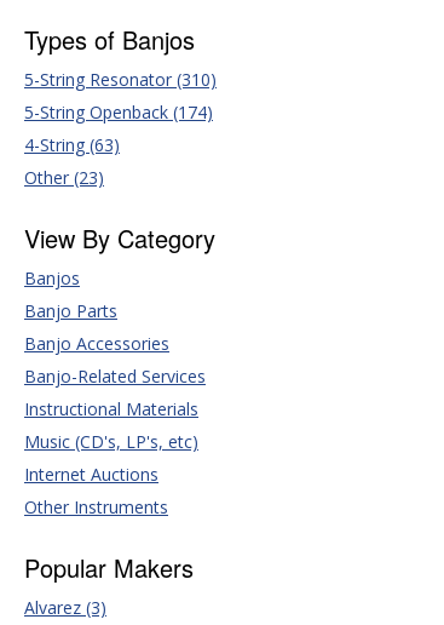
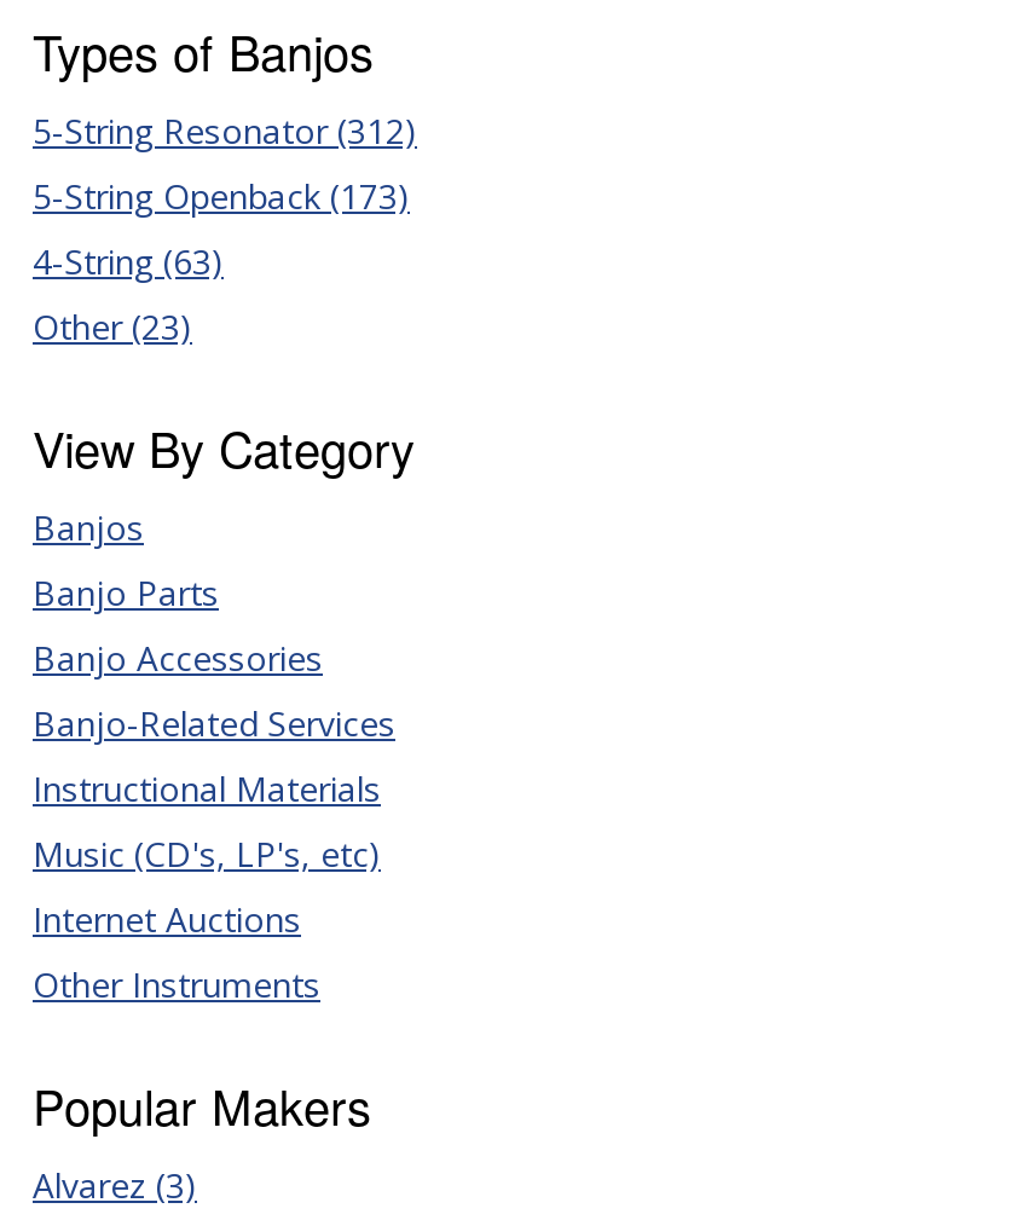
[24,67,217,90] 5-String Resonator (310) -> [33,107,417,153] 5-String Resonator (312)
[24,100,213,123] 5-String Openback (174) -> [33,172,410,218] 5-String Openback (173)

